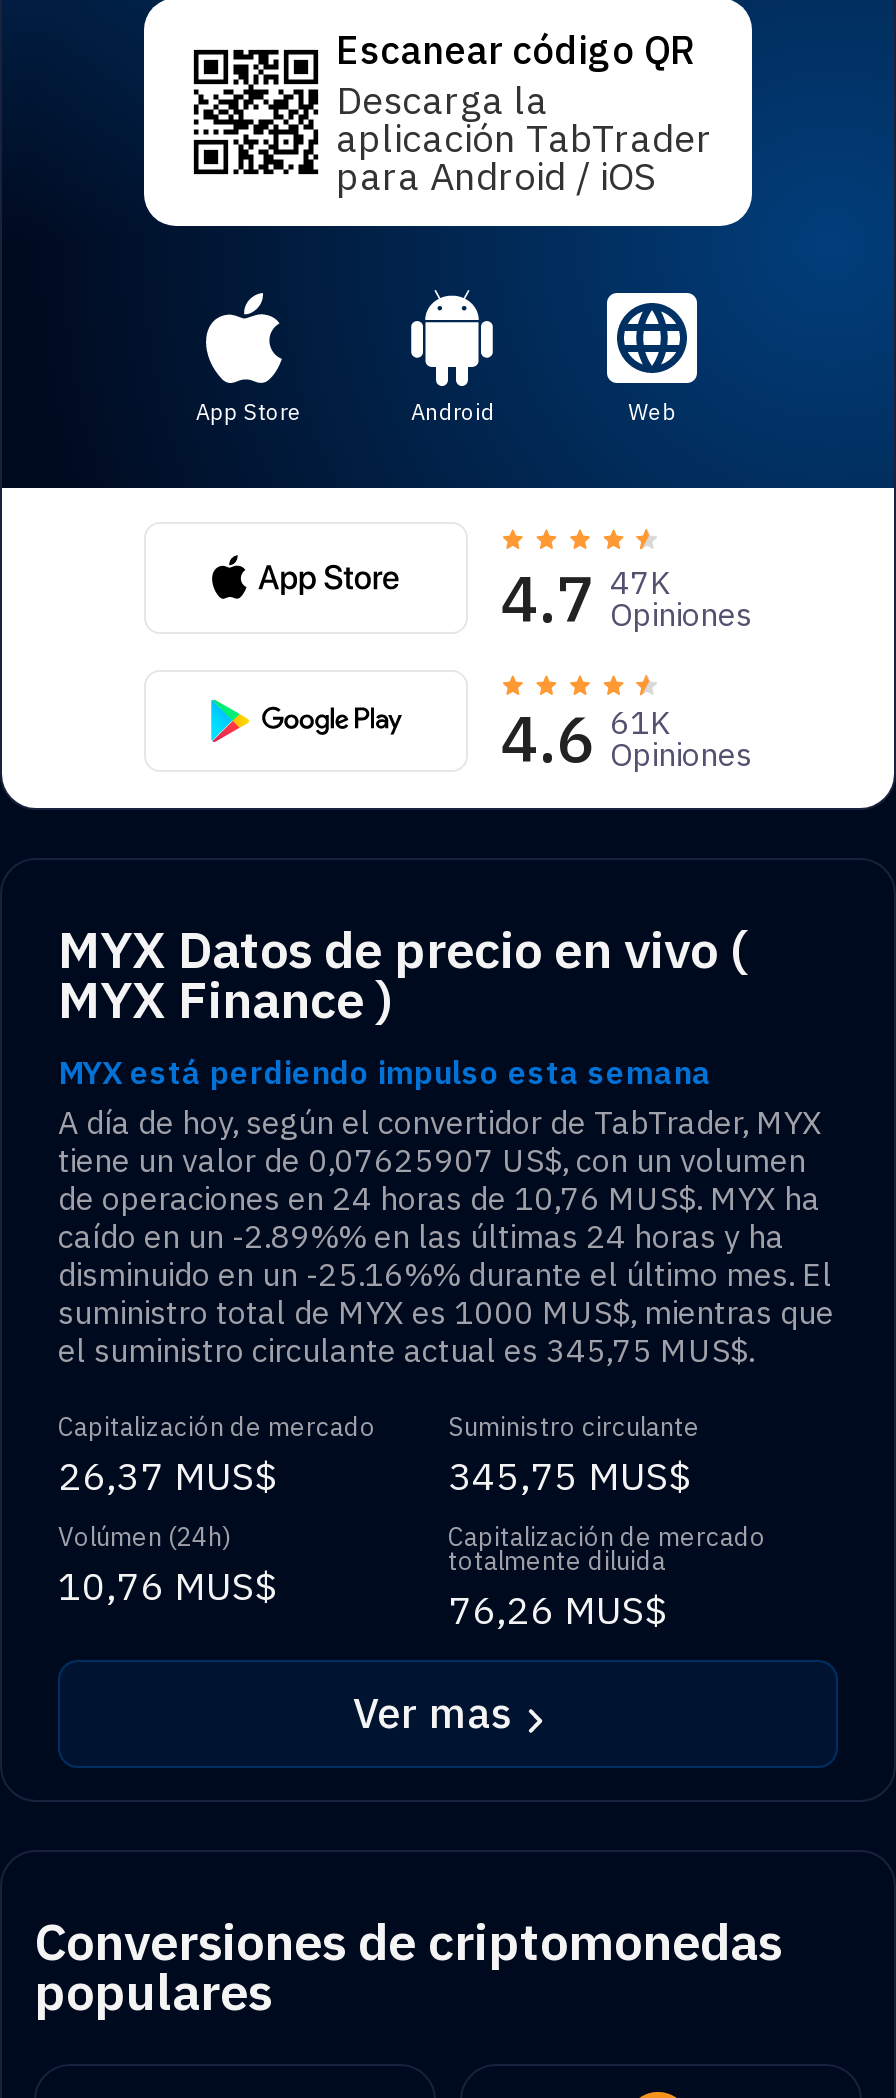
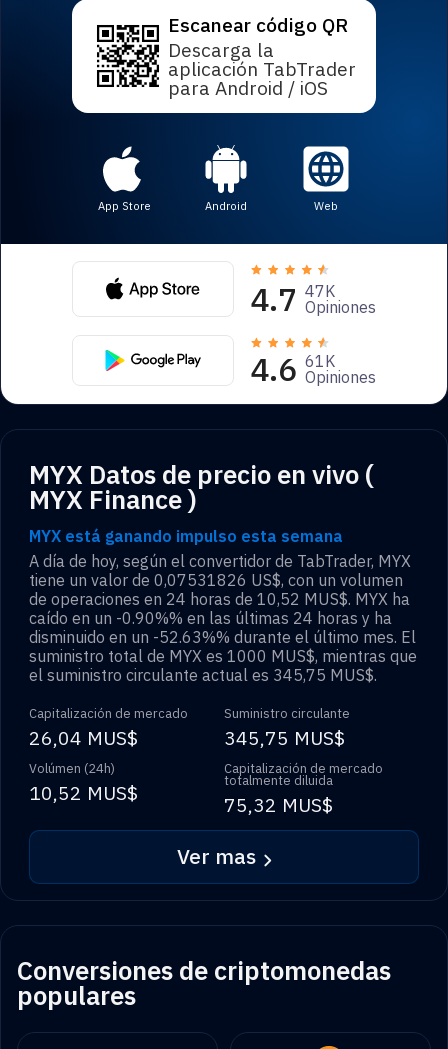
[58,1053,712,1093] MYX está perdiendo impulso esta semana -> [29,526,343,546] MYX está ganando impulso esta semana
[58,1141,806,1181] tiene un valor de 0,07625907 US$, con un volumen -> [29,570,403,590] tiene un valor de 0,07531826 US$, con un volumen
[58,1179,820,1219] de operaciones en 24 horas de 10,76 MUS$. MYX ha -> [29,589,410,609] de operaciones en 24 horas de 10,52 MUS$. MYX ha
[58,1217,784,1257] caído en un -2.89%% en las últimas 24 horas y ha -> [29,608,392,628] caído en un -0.90%% en las últimas 24 horas y ha
[58,1255,832,1295] disminuido en un -25.16%% durante el último mes. El -> [29,627,416,647] disminuido en un -52.63%% durante el último mes. El
[58,1450,276,1500] 26,37 MUS$ -> [29,725,138,750] 26,04 MUS$
[58,1560,276,1610] 10,76 MUS$ -> [29,780,138,805] 10,52 MUS$
[448,1584,666,1634] 76,26 MUS$ -> [224,792,333,817] 75,32 MUS$

